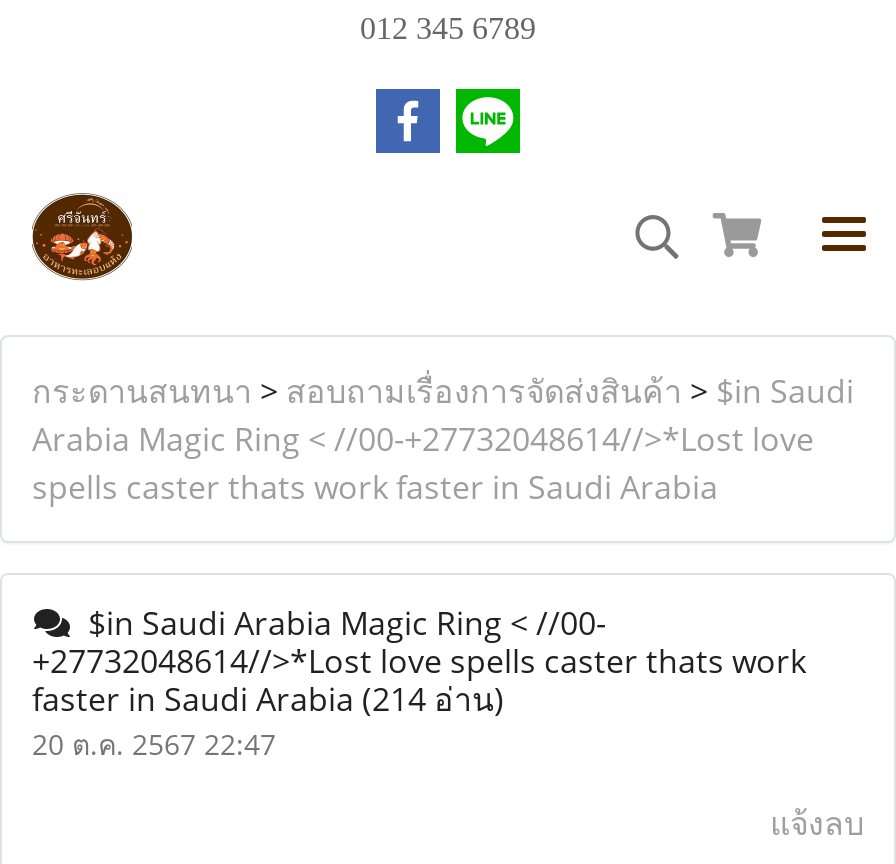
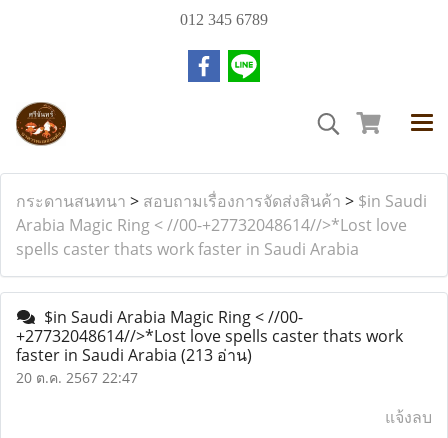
[32,677,504,721] faster in Saudi Arabia (214 อ่าน) -> [16,344,252,366] faster in Saudi Arabia (213 อ่าน)

